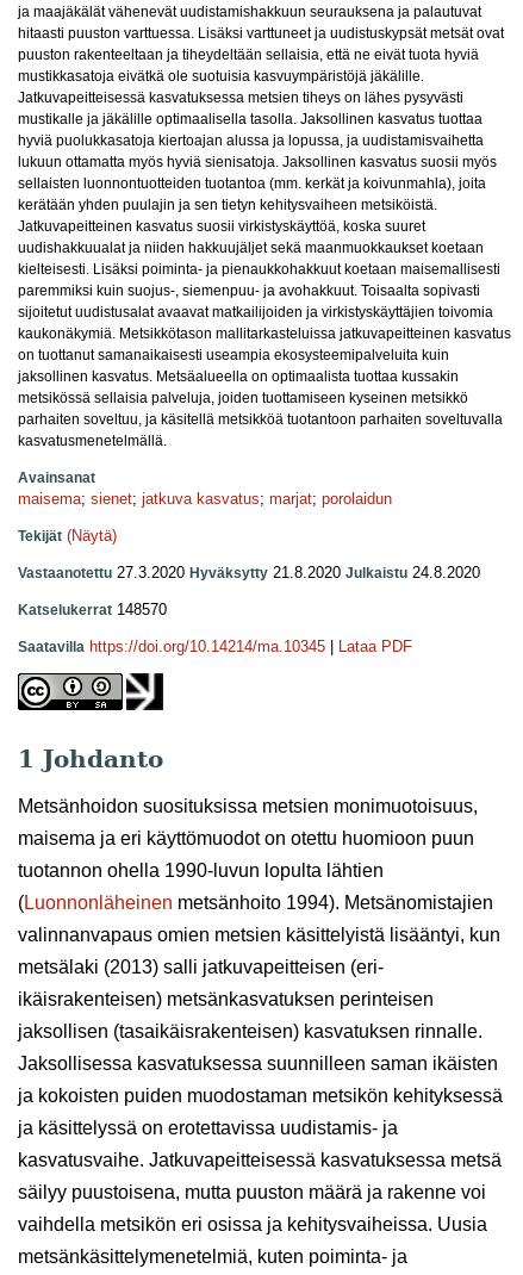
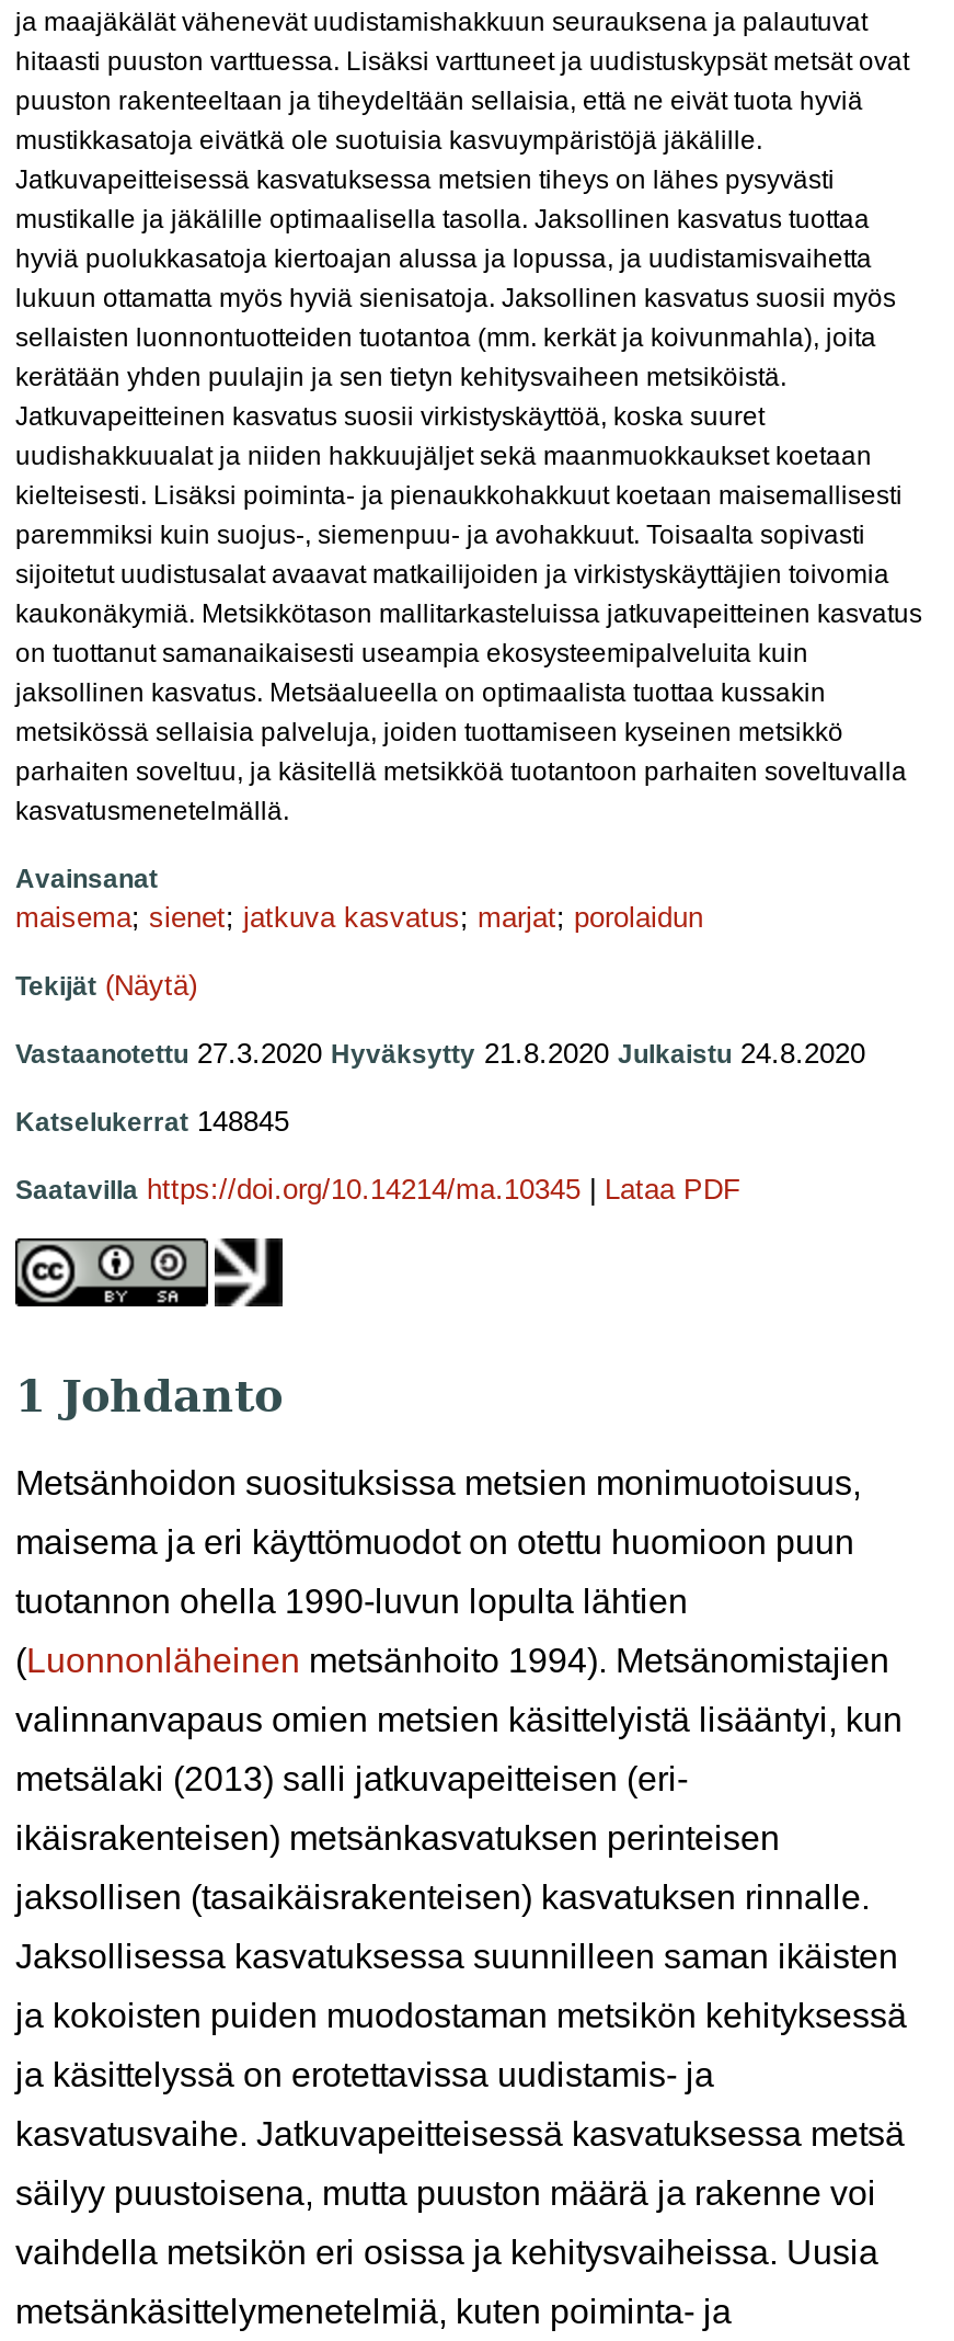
[18,601,167,618] Katselukerrat 148570 -> [15,1105,289,1138] Katselukerrat 148845

